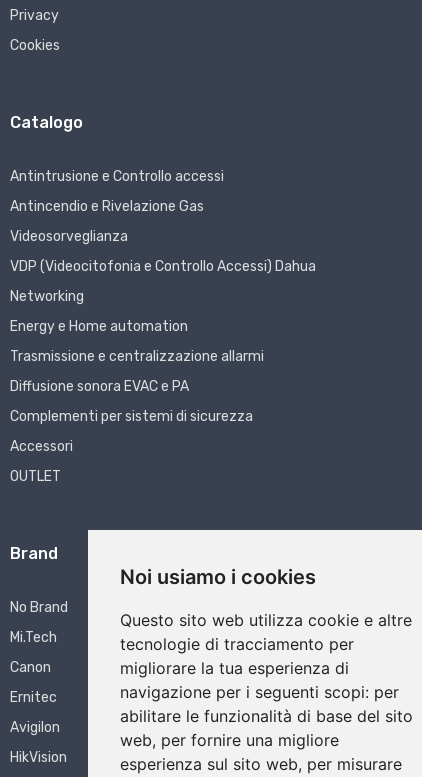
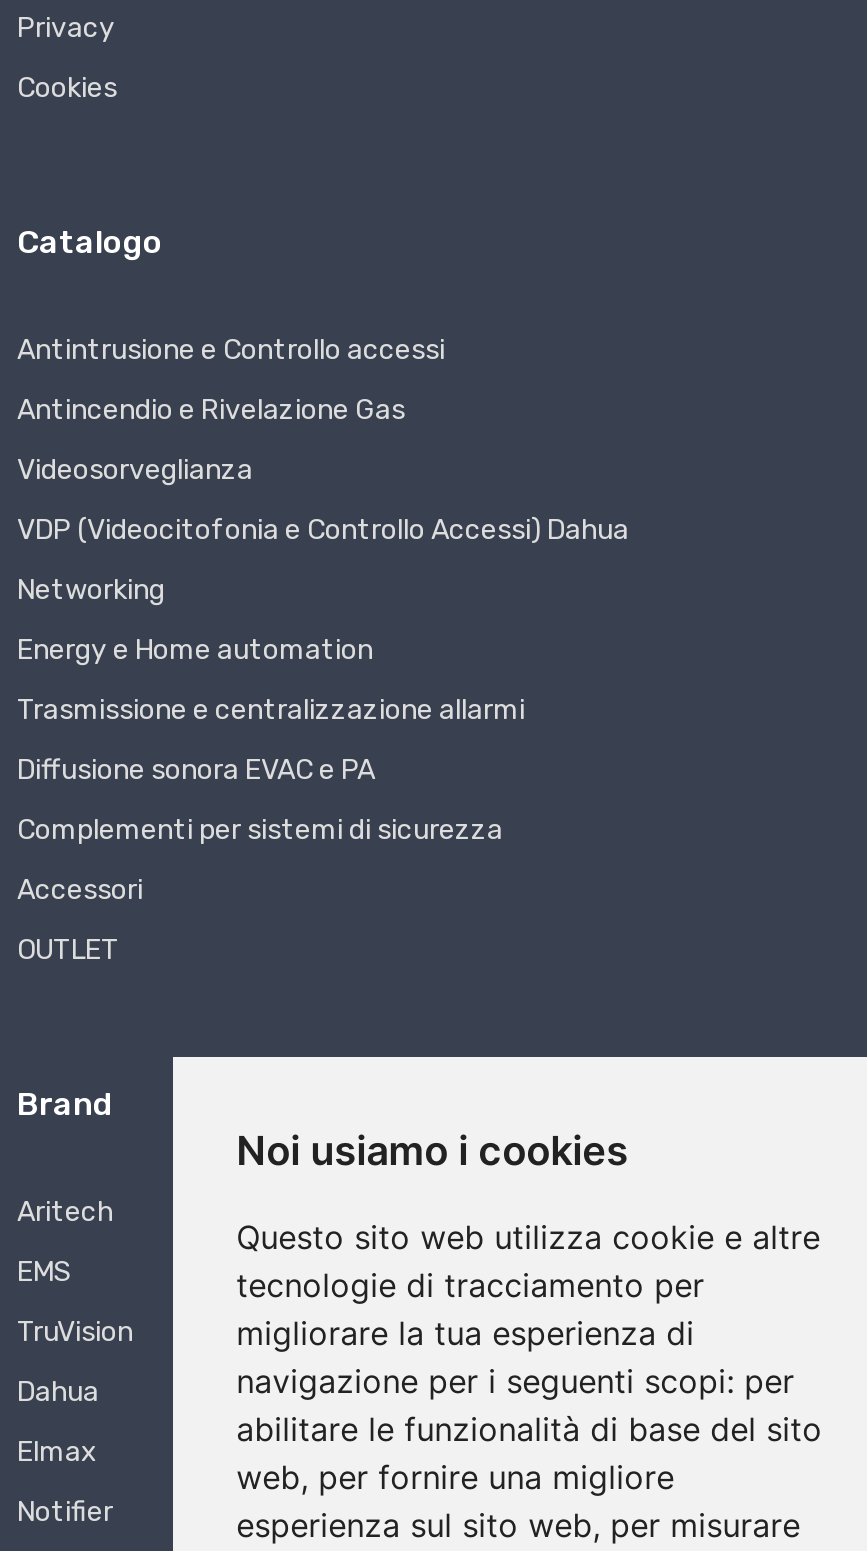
[10,599,68,616] No Brand -> [17,1196,113,1230] Aritech
[10,629,57,646] Mi.Tech -> [17,1256,71,1290] EMS
[10,659,51,676] Canon -> [17,1316,133,1350] TruVision
[10,689,57,706] Ernitec -> [17,1376,99,1410] Dahua
[10,719,60,736] Avigilon -> [17,1436,97,1470] Elmax
[10,749,67,766] HikVision -> [17,1496,113,1530] Notifier

